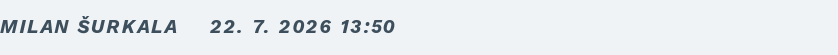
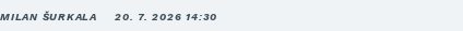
[0,15,396,37] MILAN ŠURKALA 22. 7. 2026 13:50 -> [0,10,217,22] MILAN ŠURKALA 20. 7. 2026 14:30

